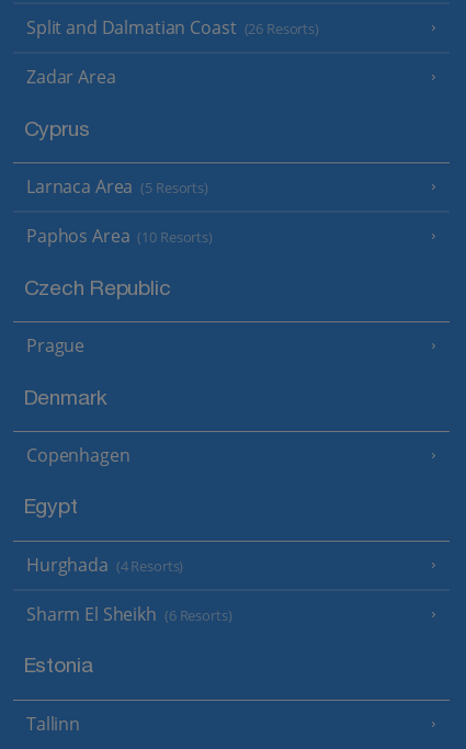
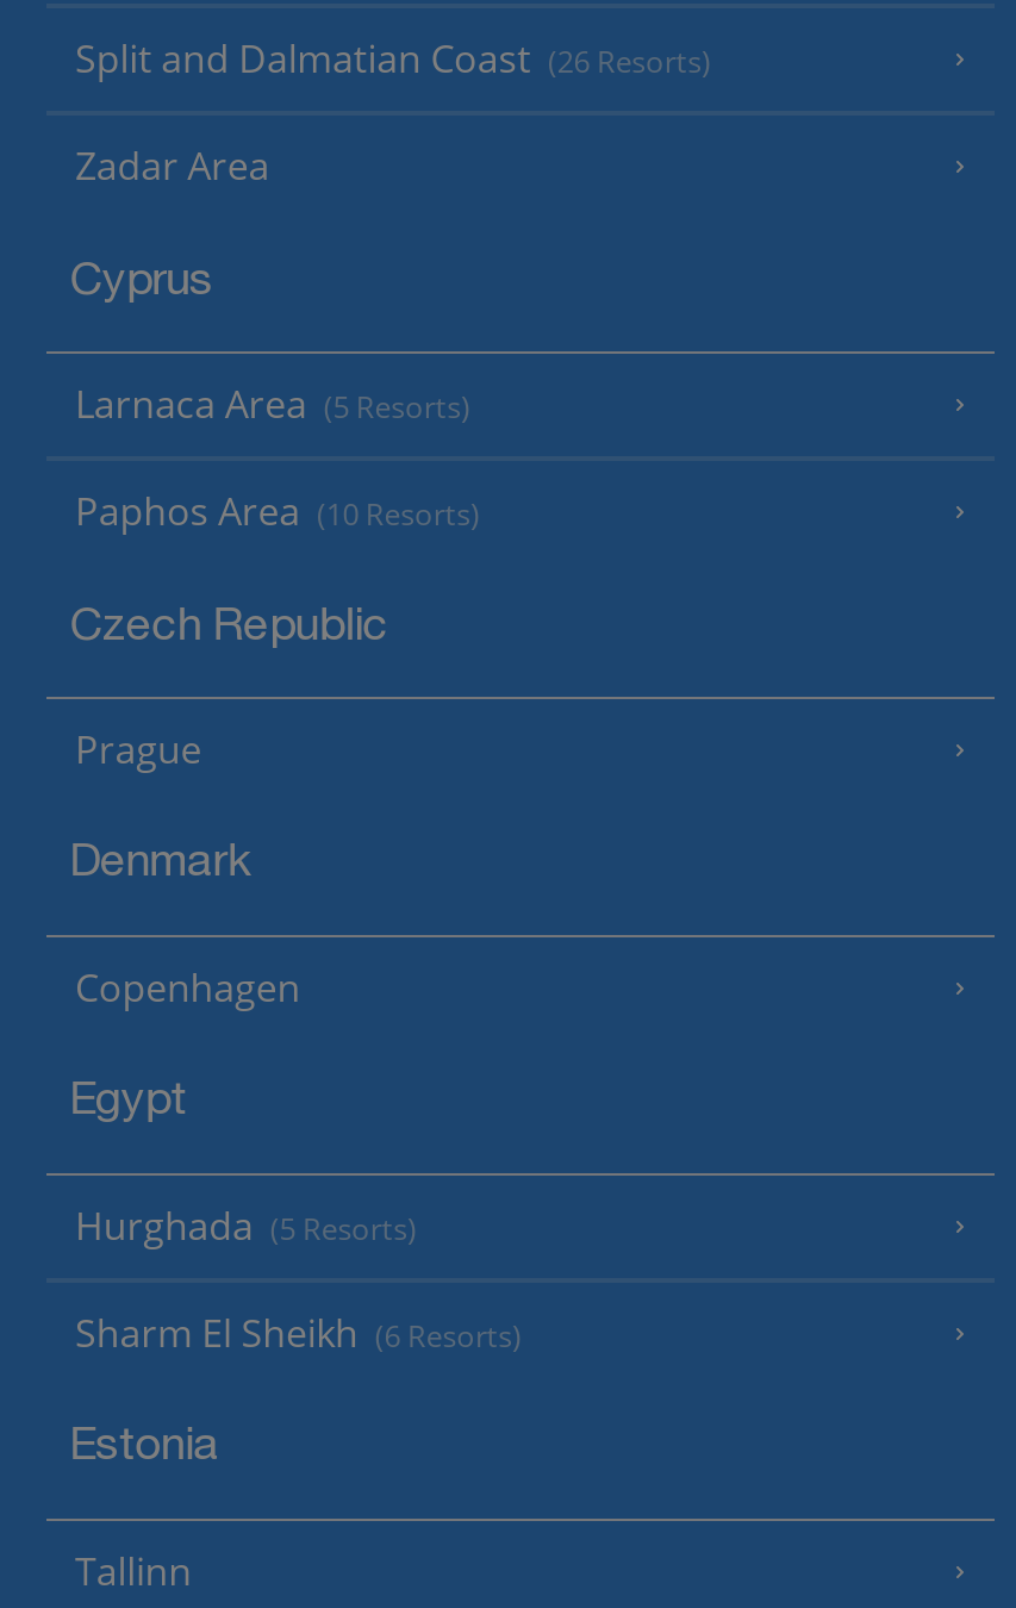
[26,553,184,577] Hurghada (4 Resorts) -> [75,1199,417,1252] Hurghada (5 Resorts)

